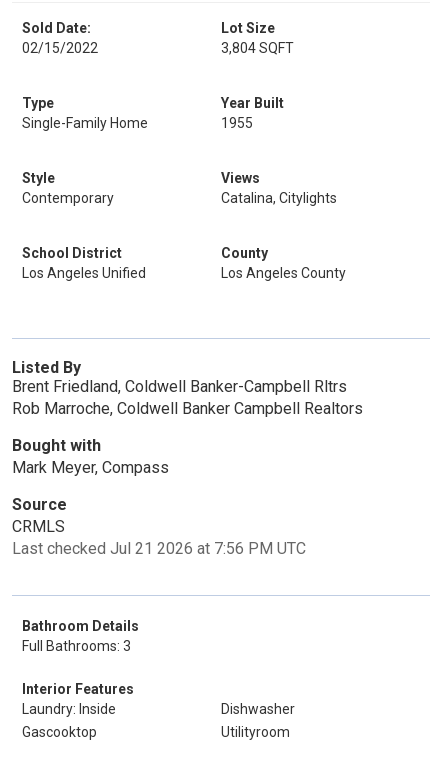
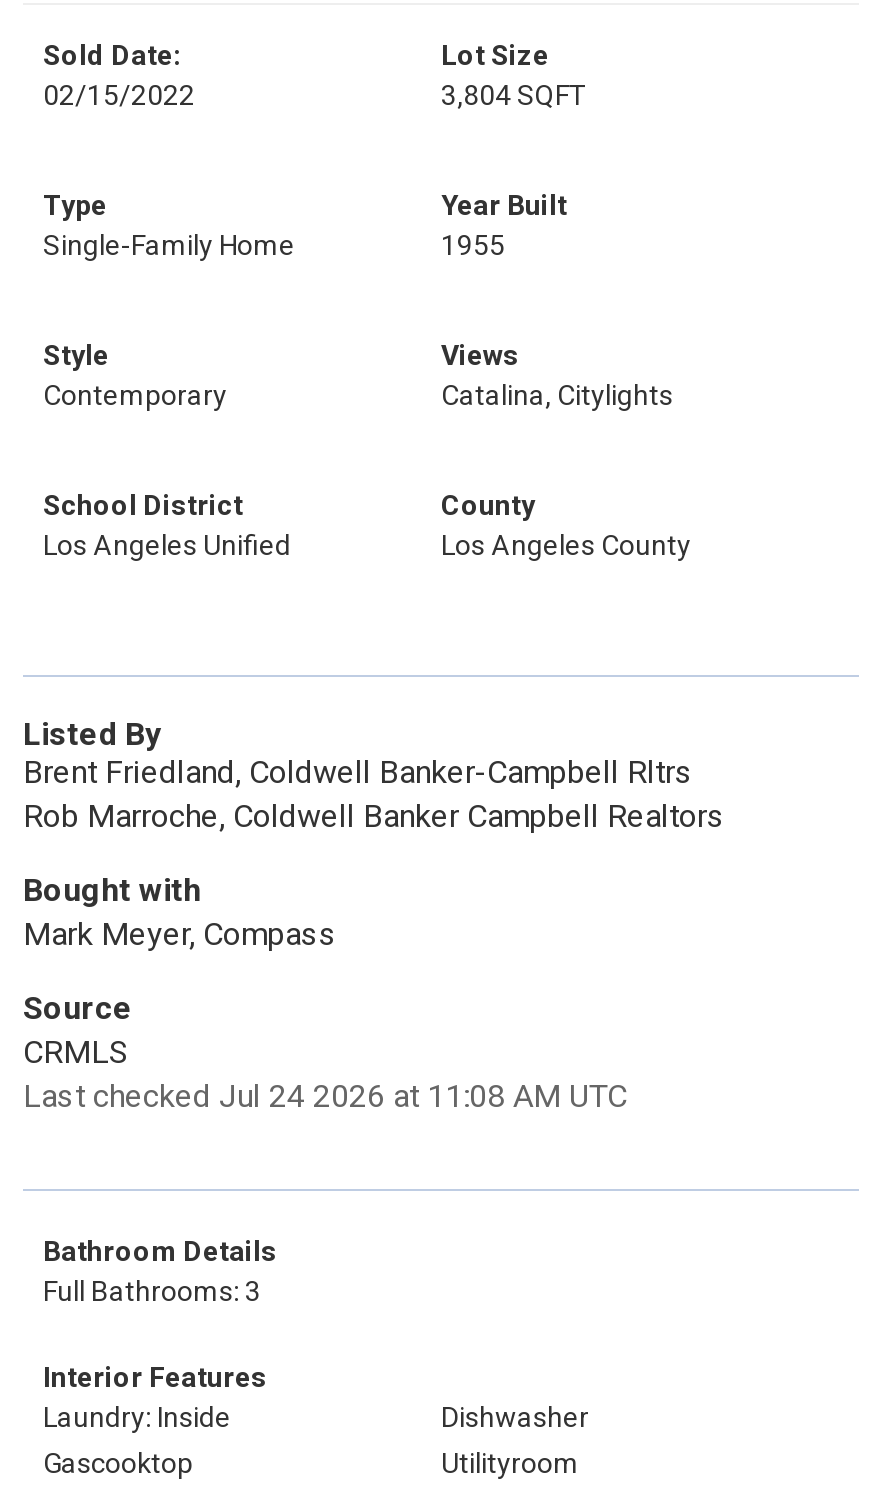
[12,539,306,558] Last checked Jul 21 2026 at 7:56 PM UTC -> [23,1077,627,1115] Last checked Jul 24 2026 at 11:08 AM UTC

